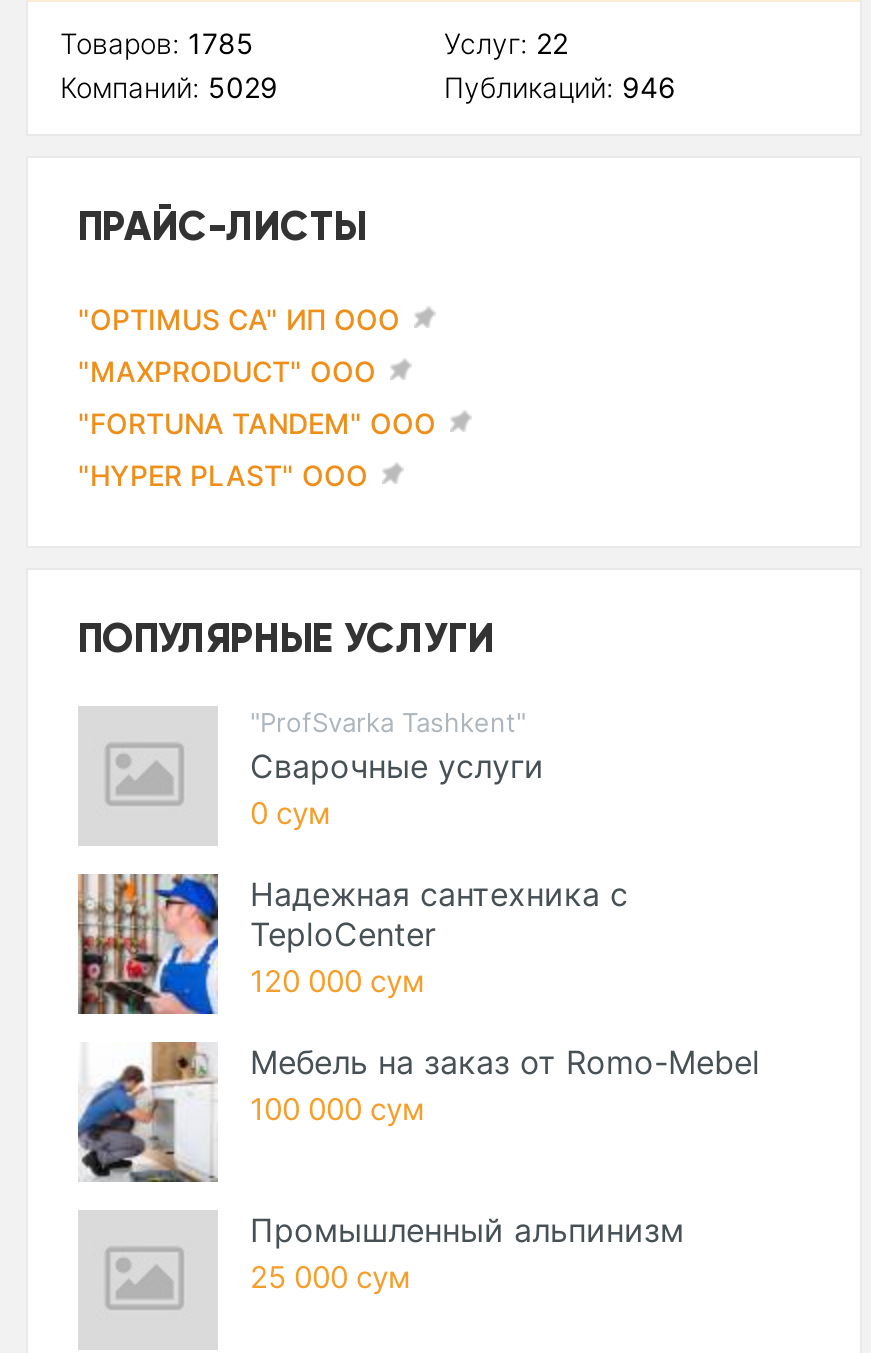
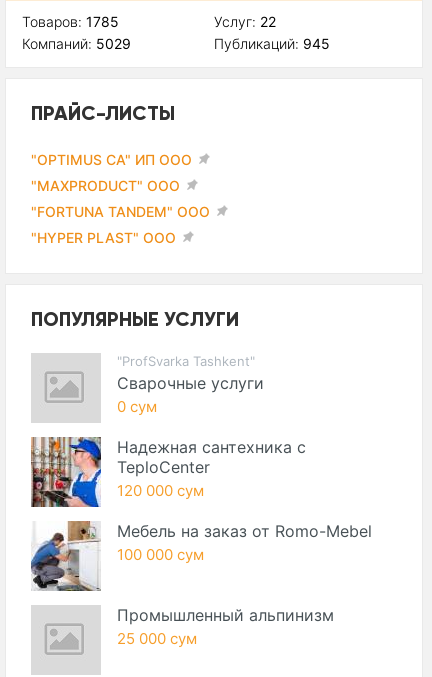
[444,70,676,104] Публикаций: 946 -> [214,35,330,52] Публикаций: 945

